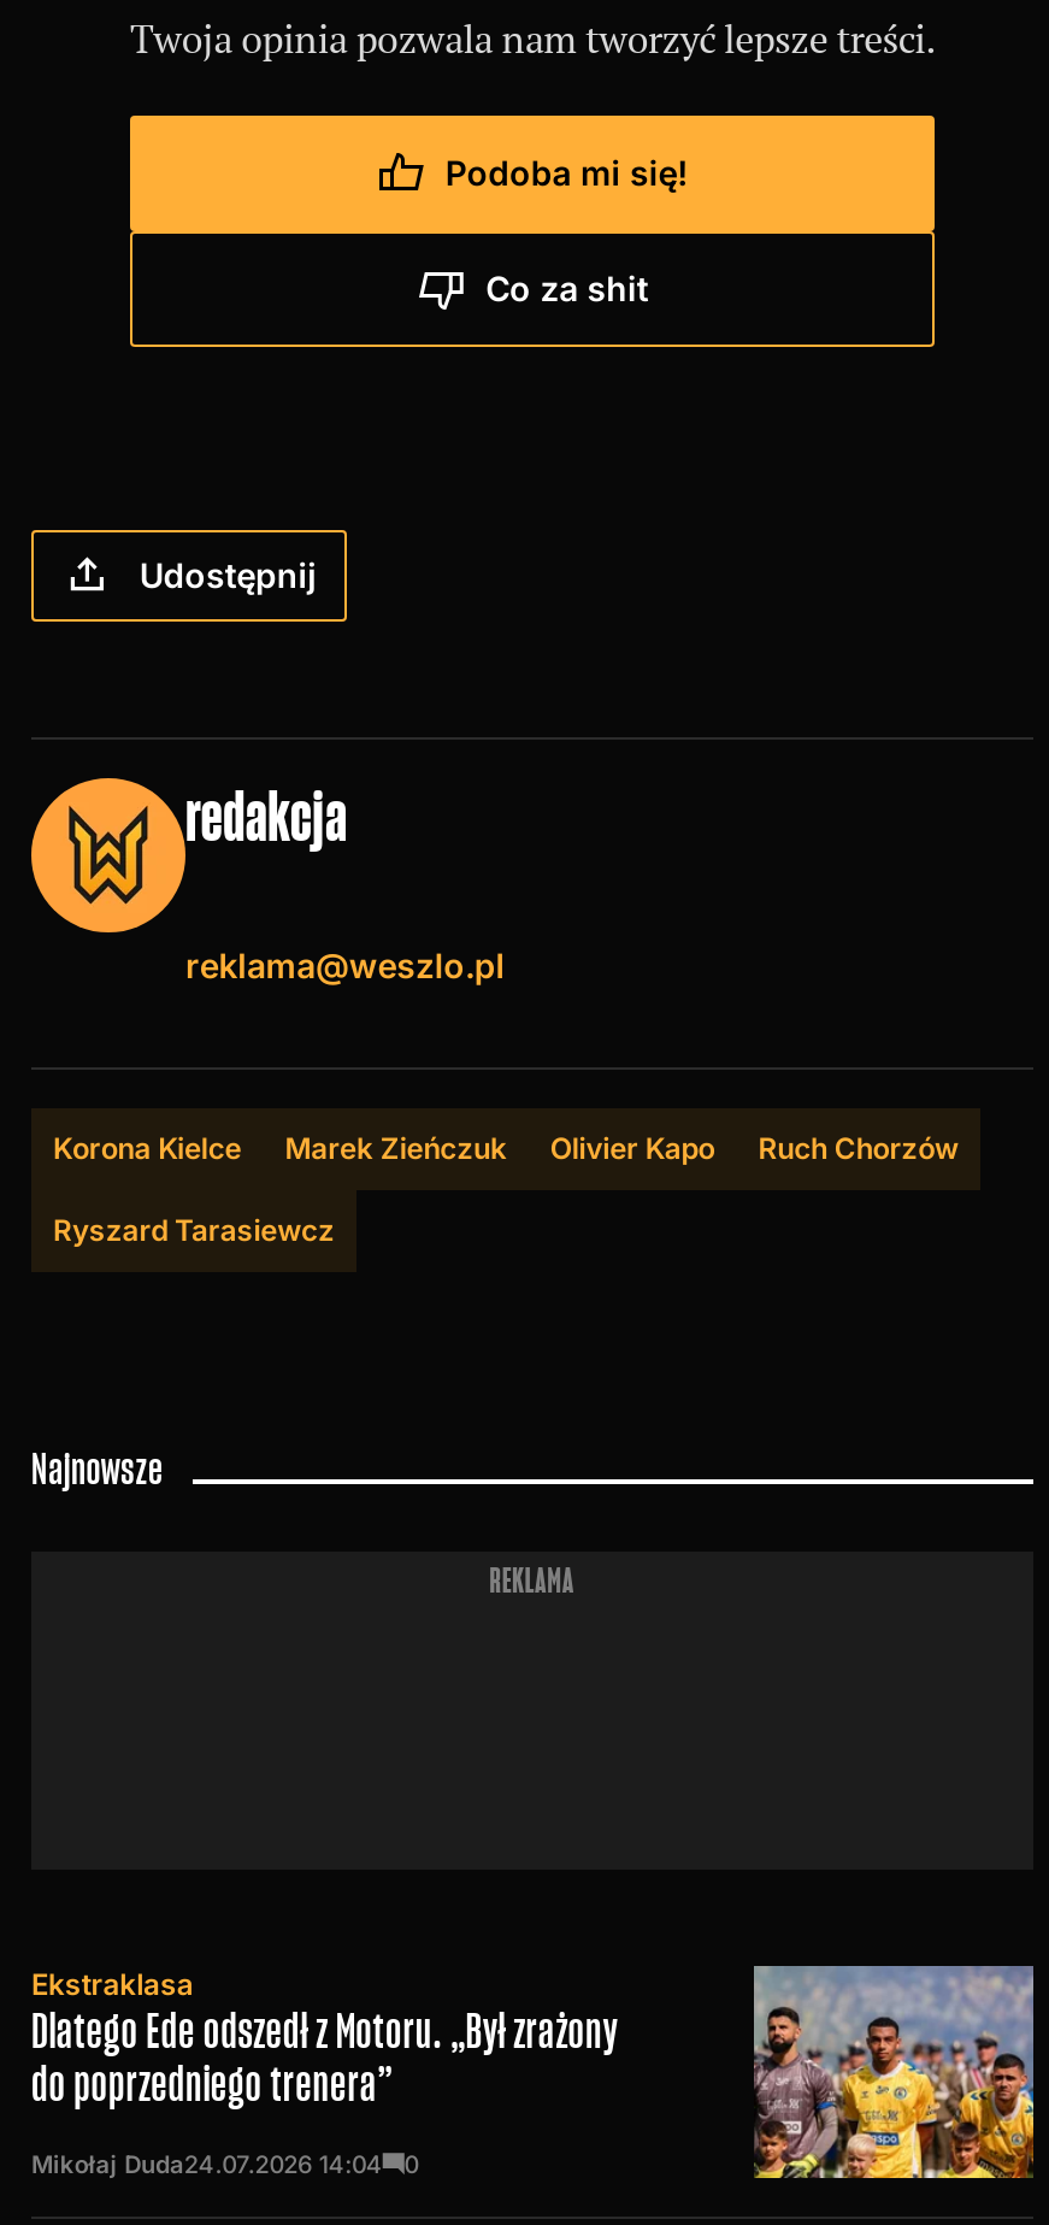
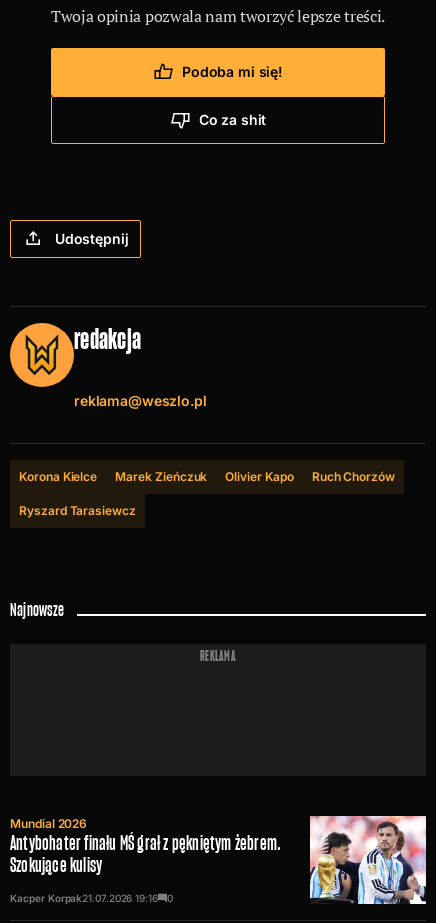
[31,1967,618,2116] Ekstraklasa | Dlatego Ede odszedł z Motoru. „Był zrażony | do poprzedniego trenera” -> [10,816,281,878] Mundial 2026 | Antybohater finału MŚ grał z pękniętym żebrem. | Szokujące kulisy
[752,1964,1036,2180] [image] -> [309,815,427,905] [image]
[31,2150,383,2179] Mikołaj Duda24.07.2026 14:04 -> [10,892,158,904] Kacper Korpak21.07.2026 19:16

